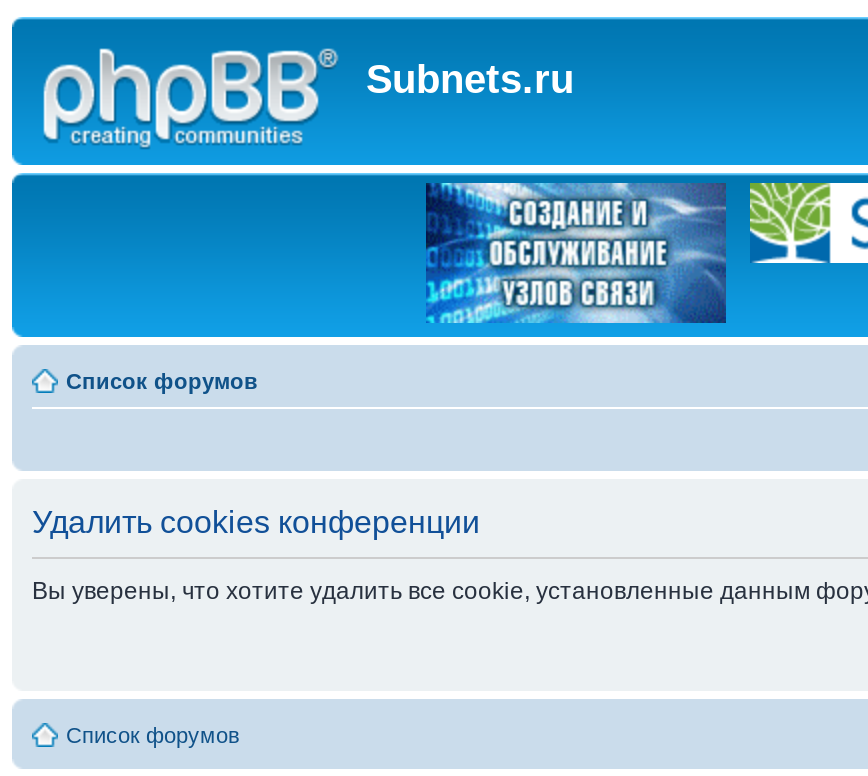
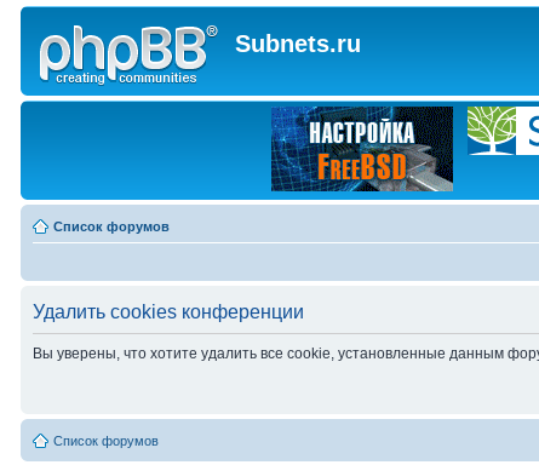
[426,181,726,325] [image] -> [270,105,454,193] [image]

